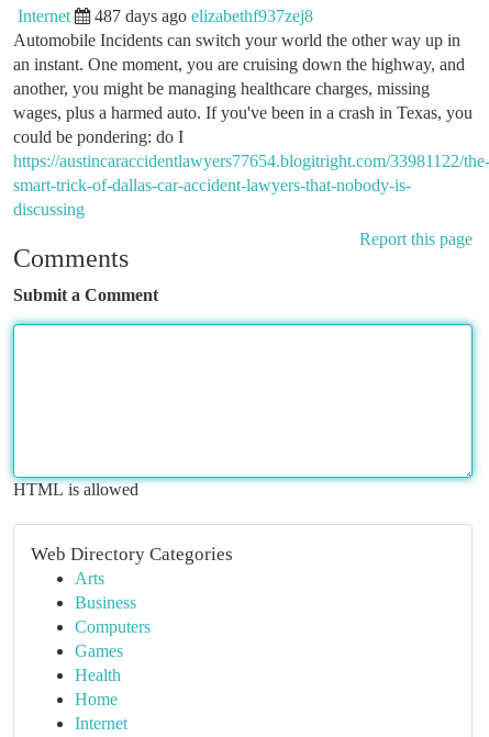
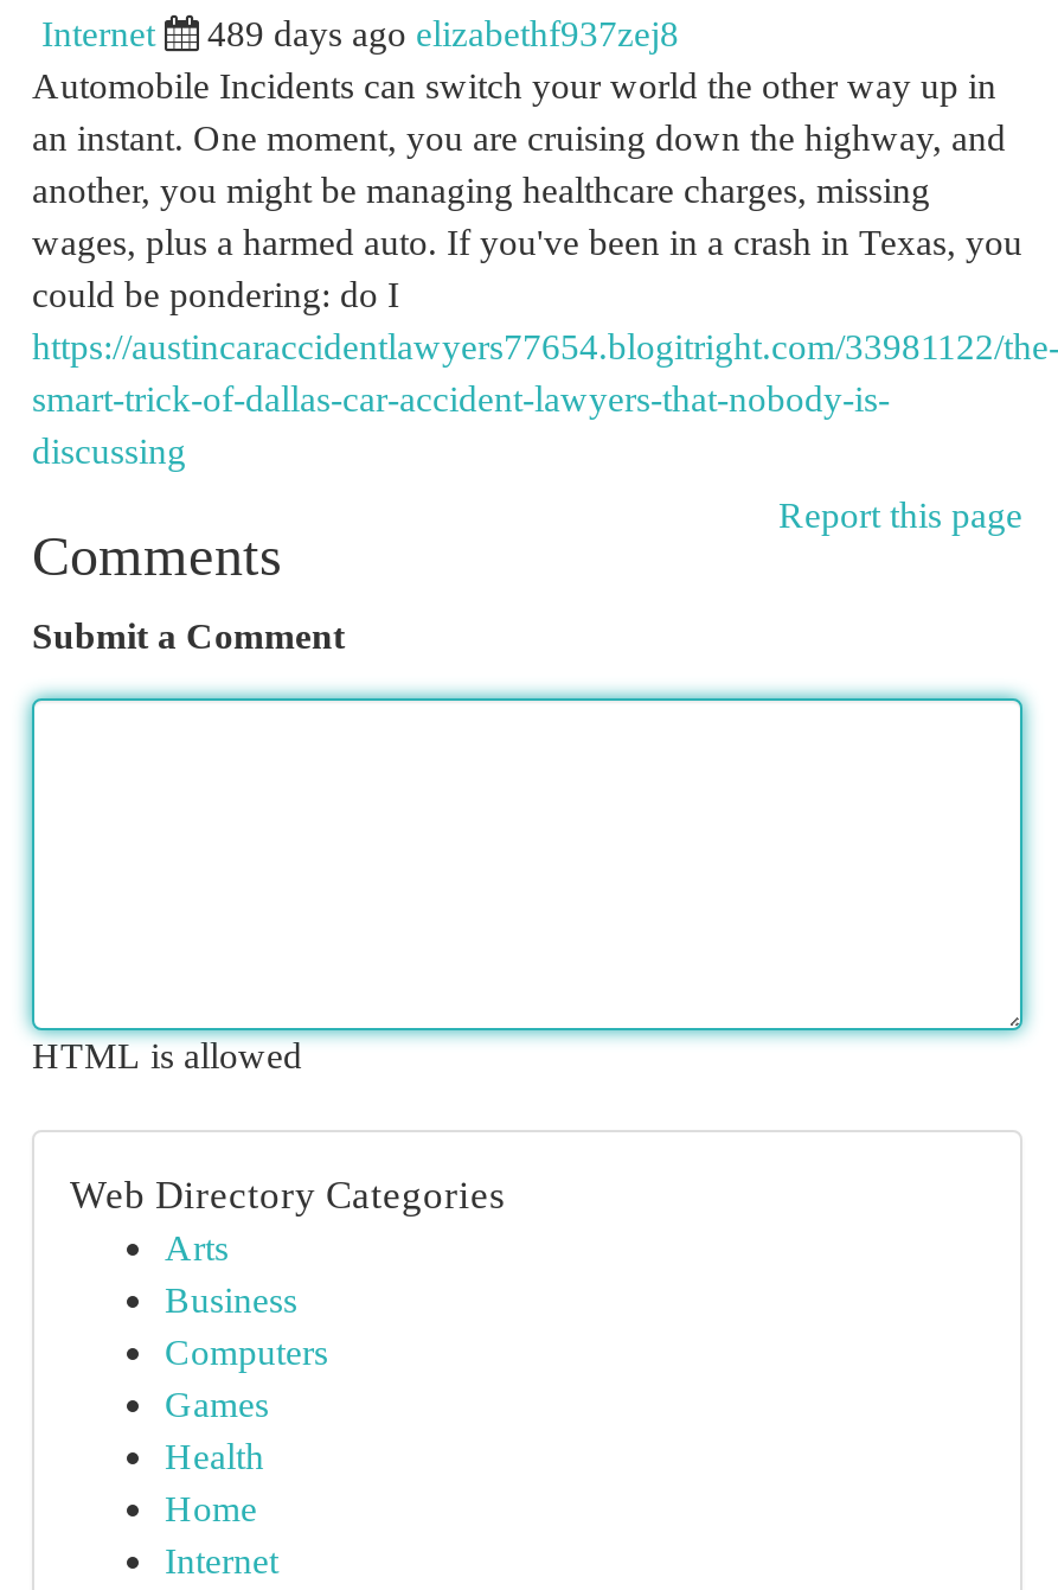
[95,7,313,25] 487 days ago elizabethf937zej8 -> [207,13,679,53] 489 days ago elizabethf937zej8

